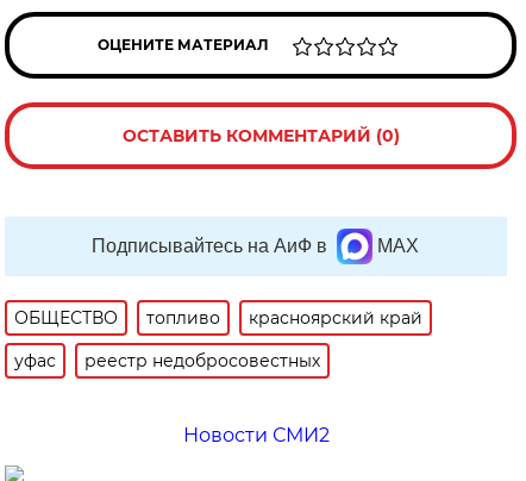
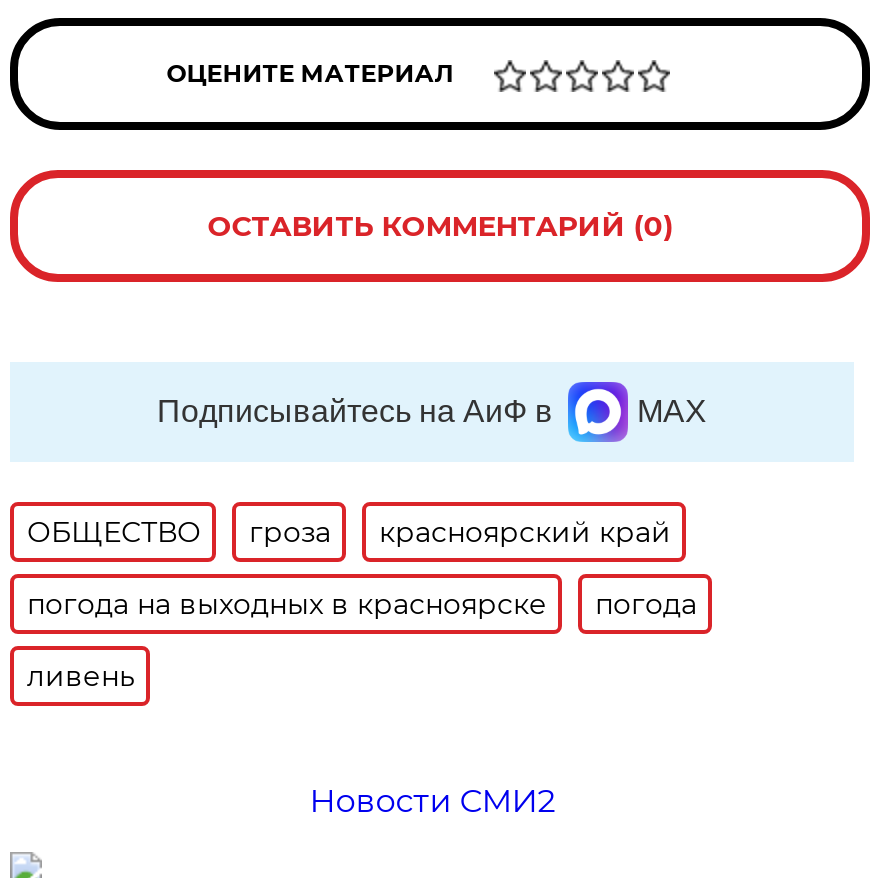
[147,307,221,328] топливо -> [249,514,331,550] гроза
[15,350,321,371] уфас | реестр недобросовестных -> [27,586,697,694] погода на выходных в красноярске | погода | ливень

